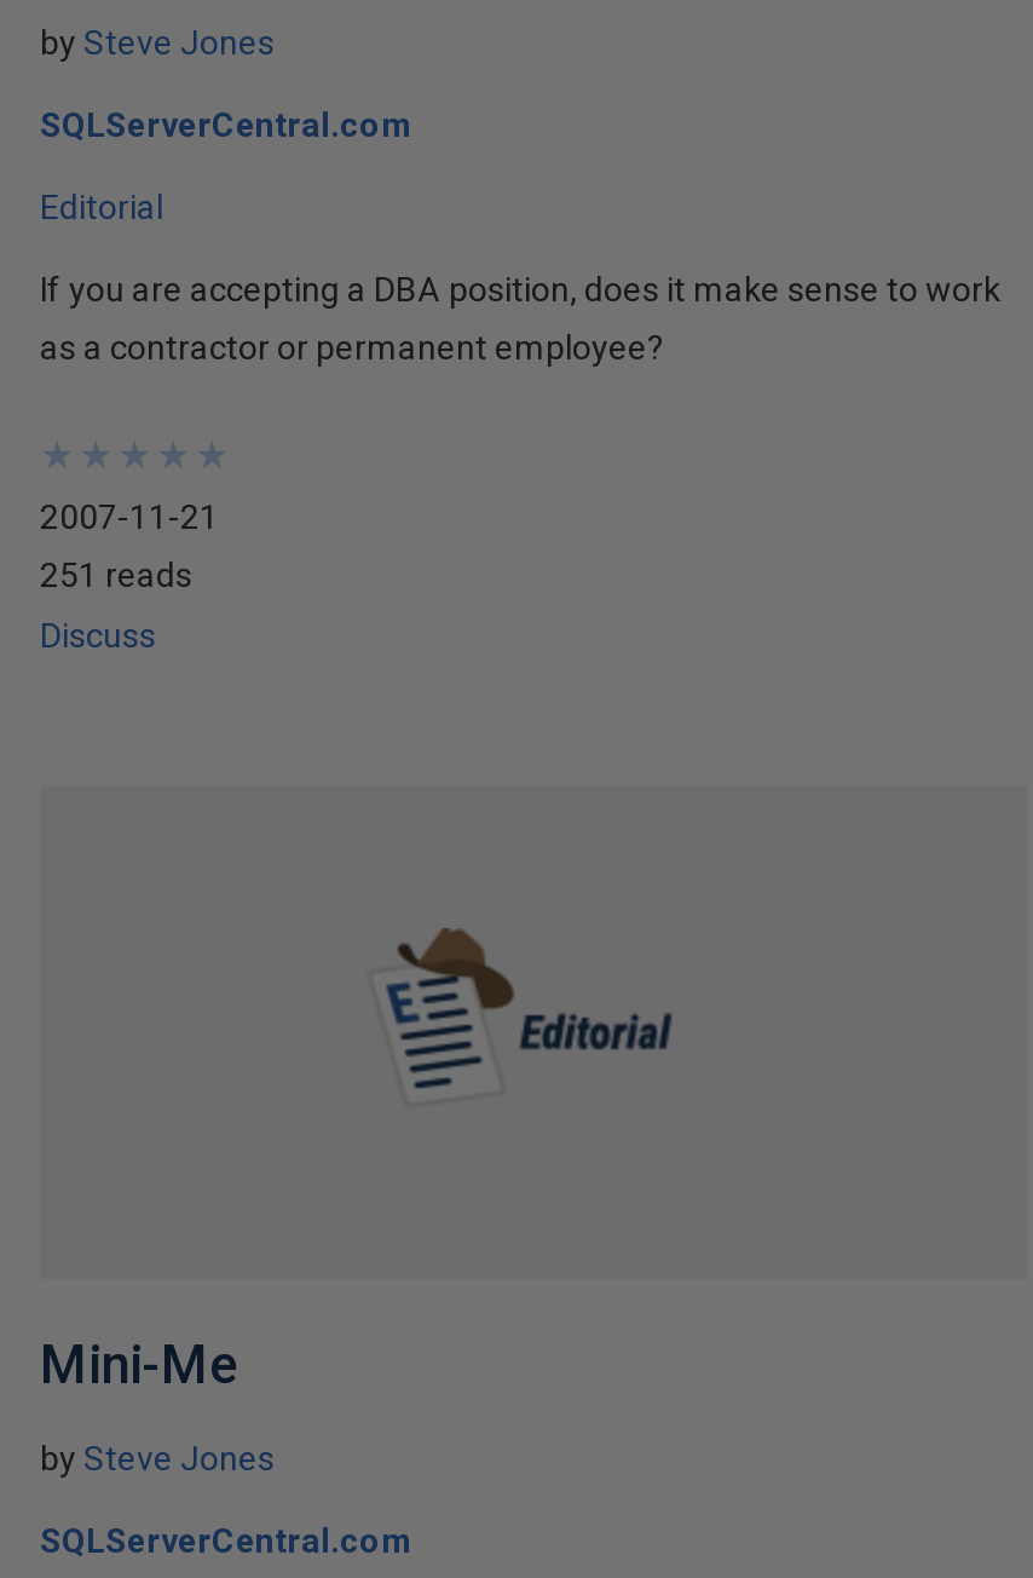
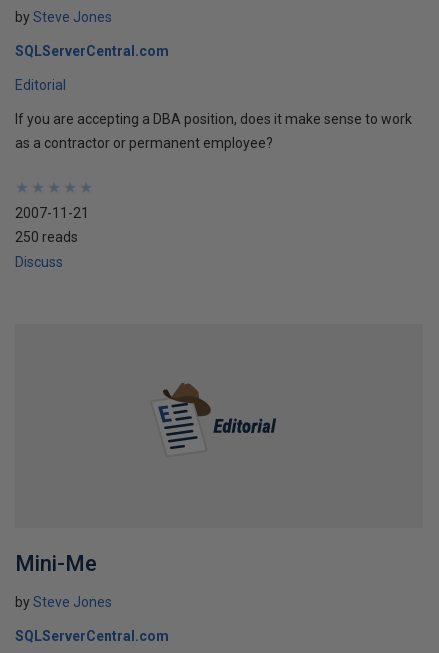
[40,554,192,593] 251 reads -> [15,229,78,245] 250 reads

